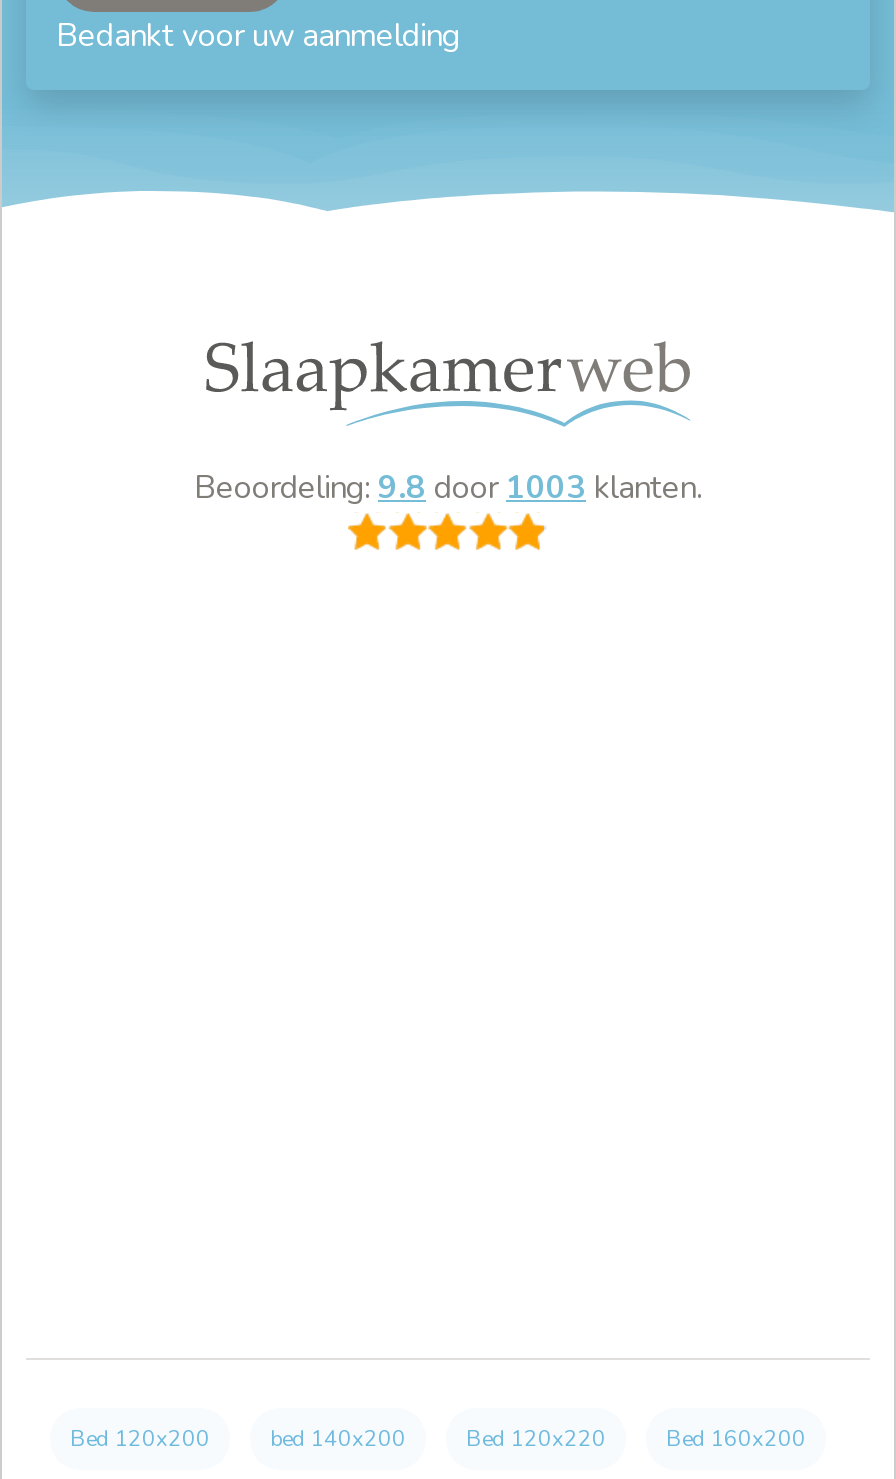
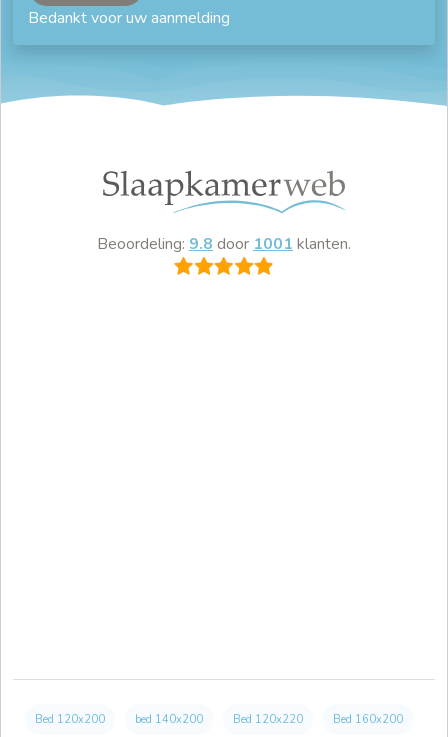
[194,465,702,509] Beoordeling: 9.8 door 1003 klanten. -> [97,232,351,254] Beoordeling: 9.8 door 1001 klanten.

